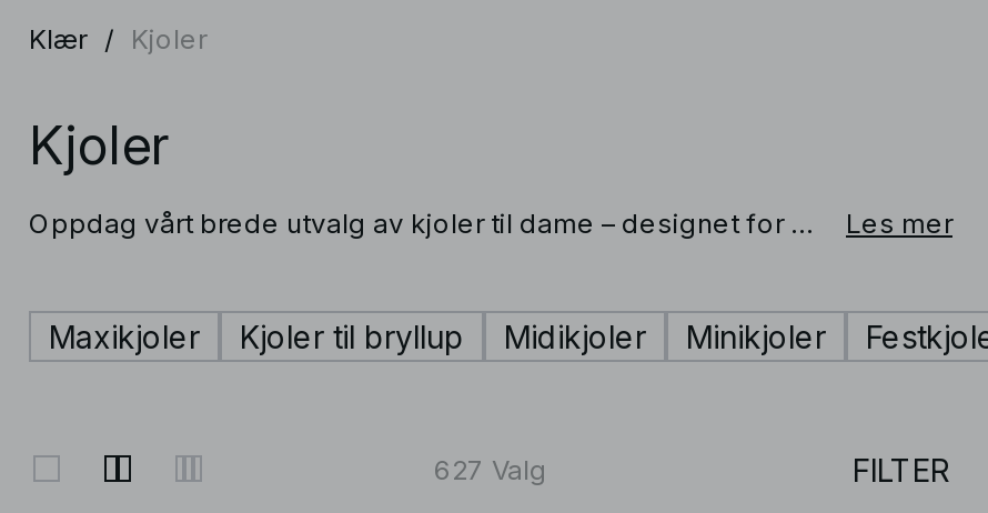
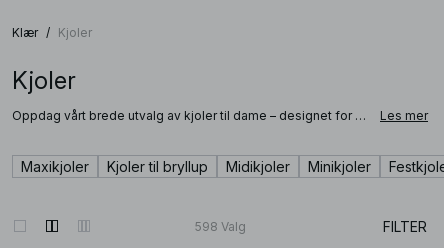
[434,452,547,485] 627 Valg -> [194,218,245,233] 598 Valg

